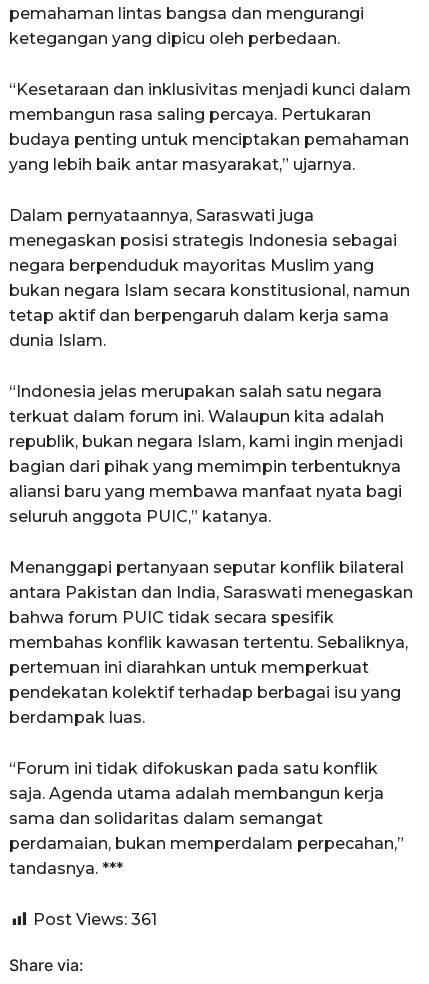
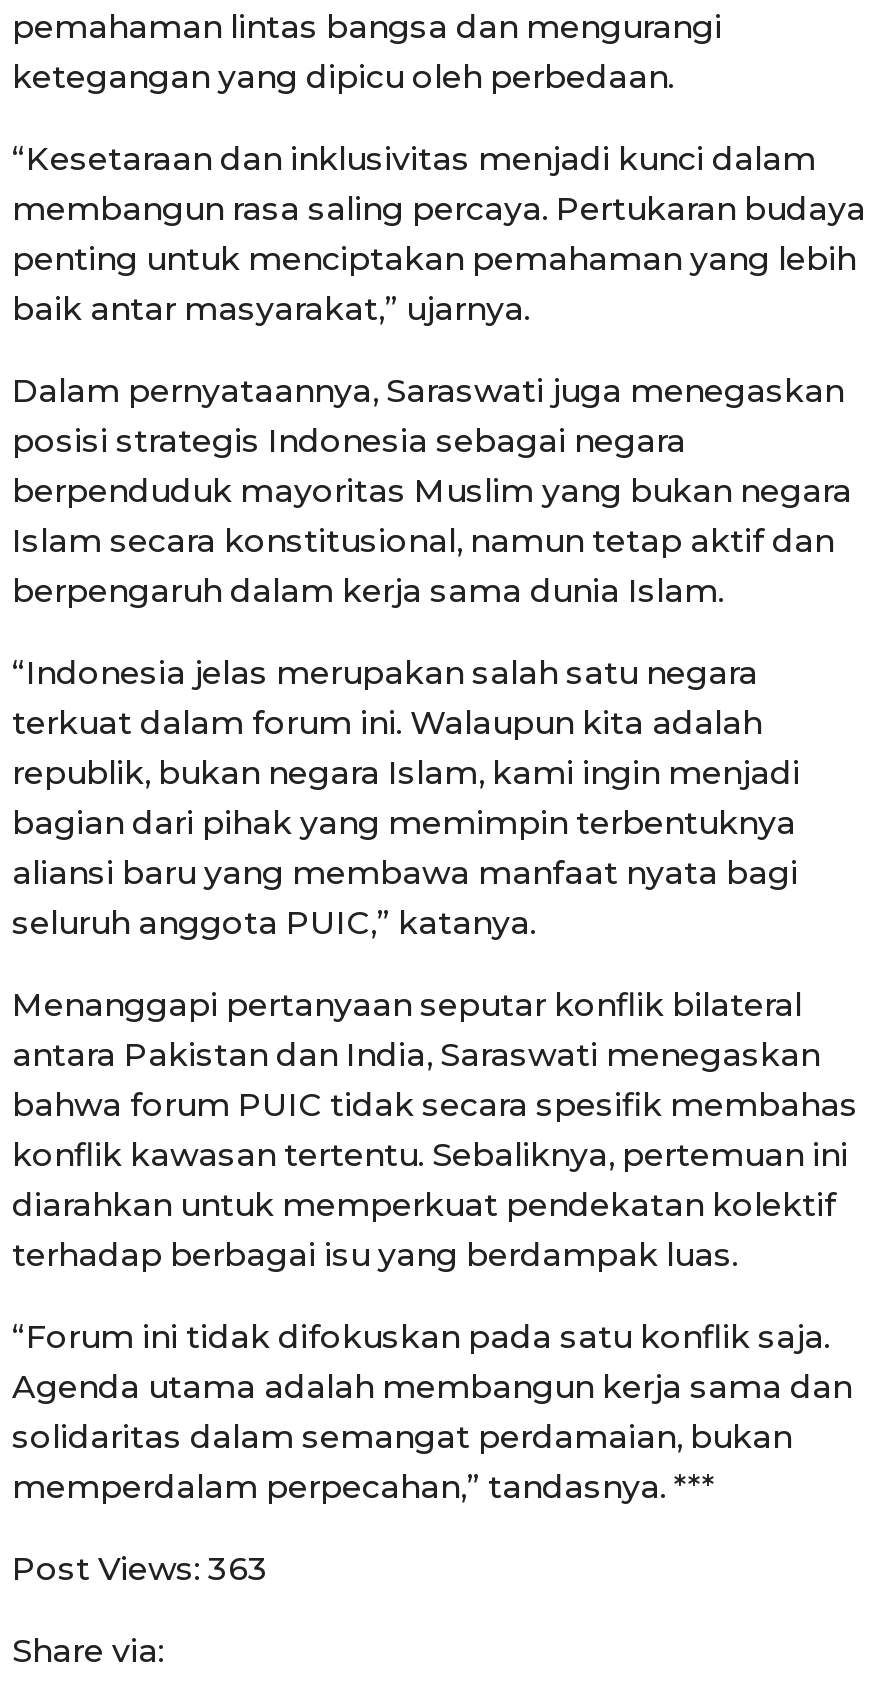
[33,910,157,929] Post Views: 361 -> [12,1550,268,1588] Post Views: 363

